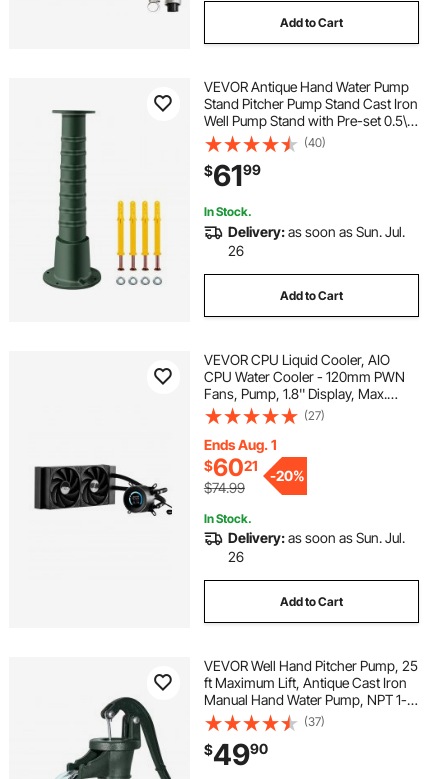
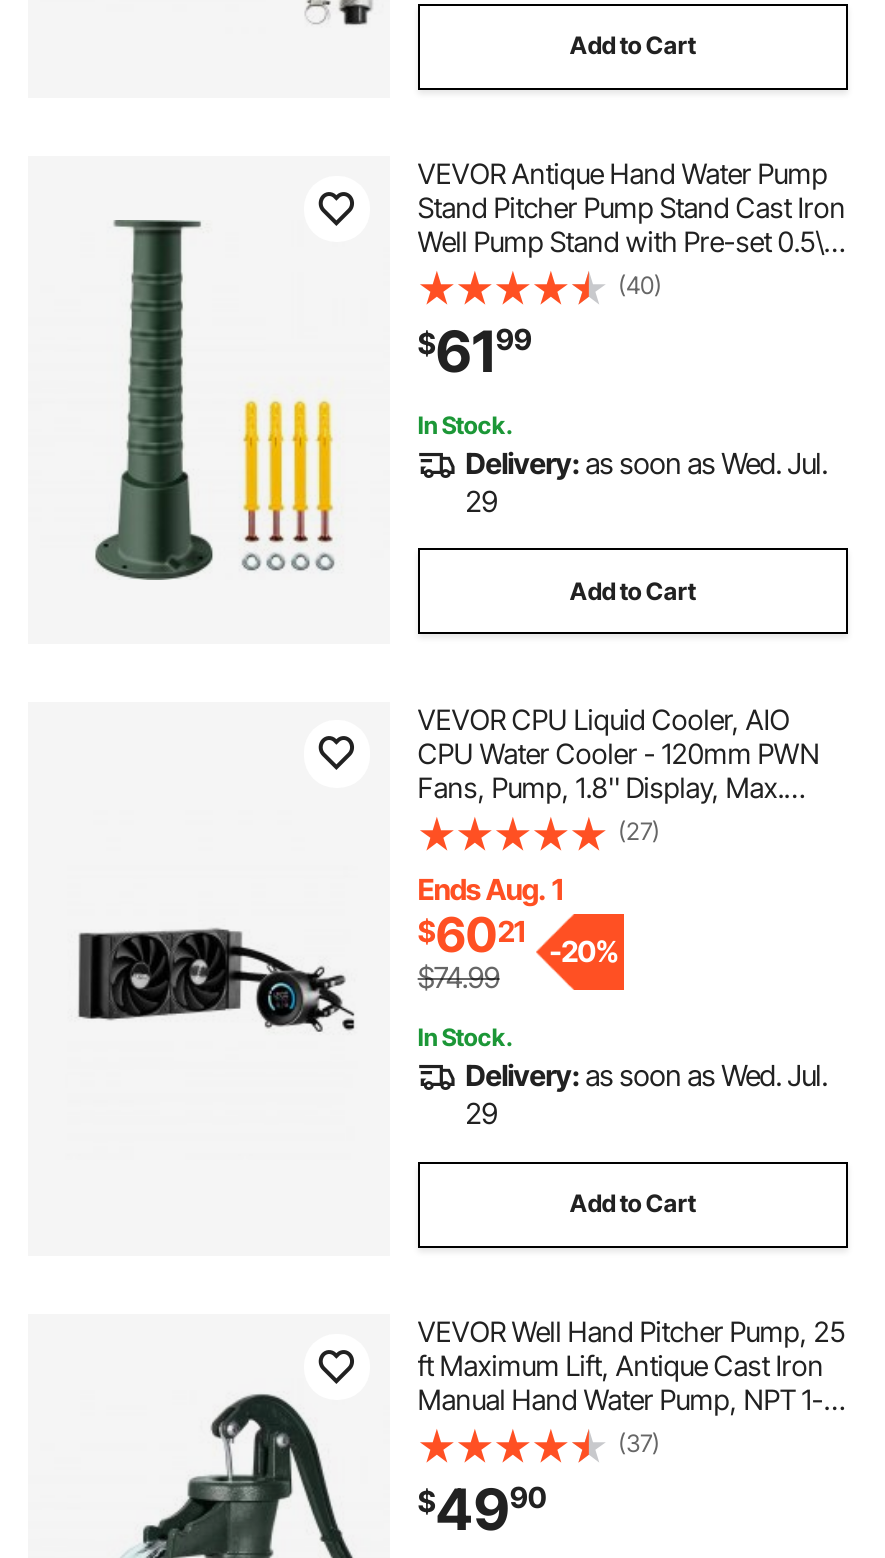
[228,223,405,240] Delivery: as soon as Sun. Jul. -> [465,446,827,480] Delivery: as soon as Wed. Jul.
[228,242,244,259] 26 -> [465,484,497,518] 29
[228,529,405,546] Delivery: as soon as Sun. Jul. -> [465,1058,827,1092] Delivery: as soon as Wed. Jul.
[228,548,244,565] 26 -> [465,1096,497,1130] 29

